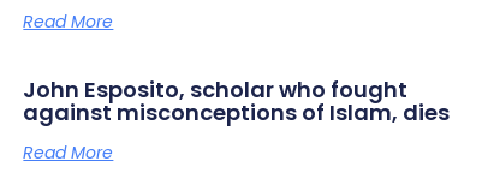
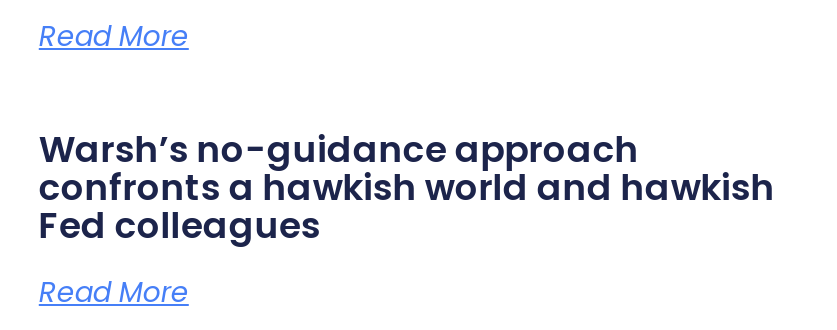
[23,74,450,127] John Esposito, scholar who fought | against misconceptions of Islam, dies -> [39,123,775,249] Warsh’s no-guidance approach | confronts a hawkish world and hawkish | Fed colleagues

